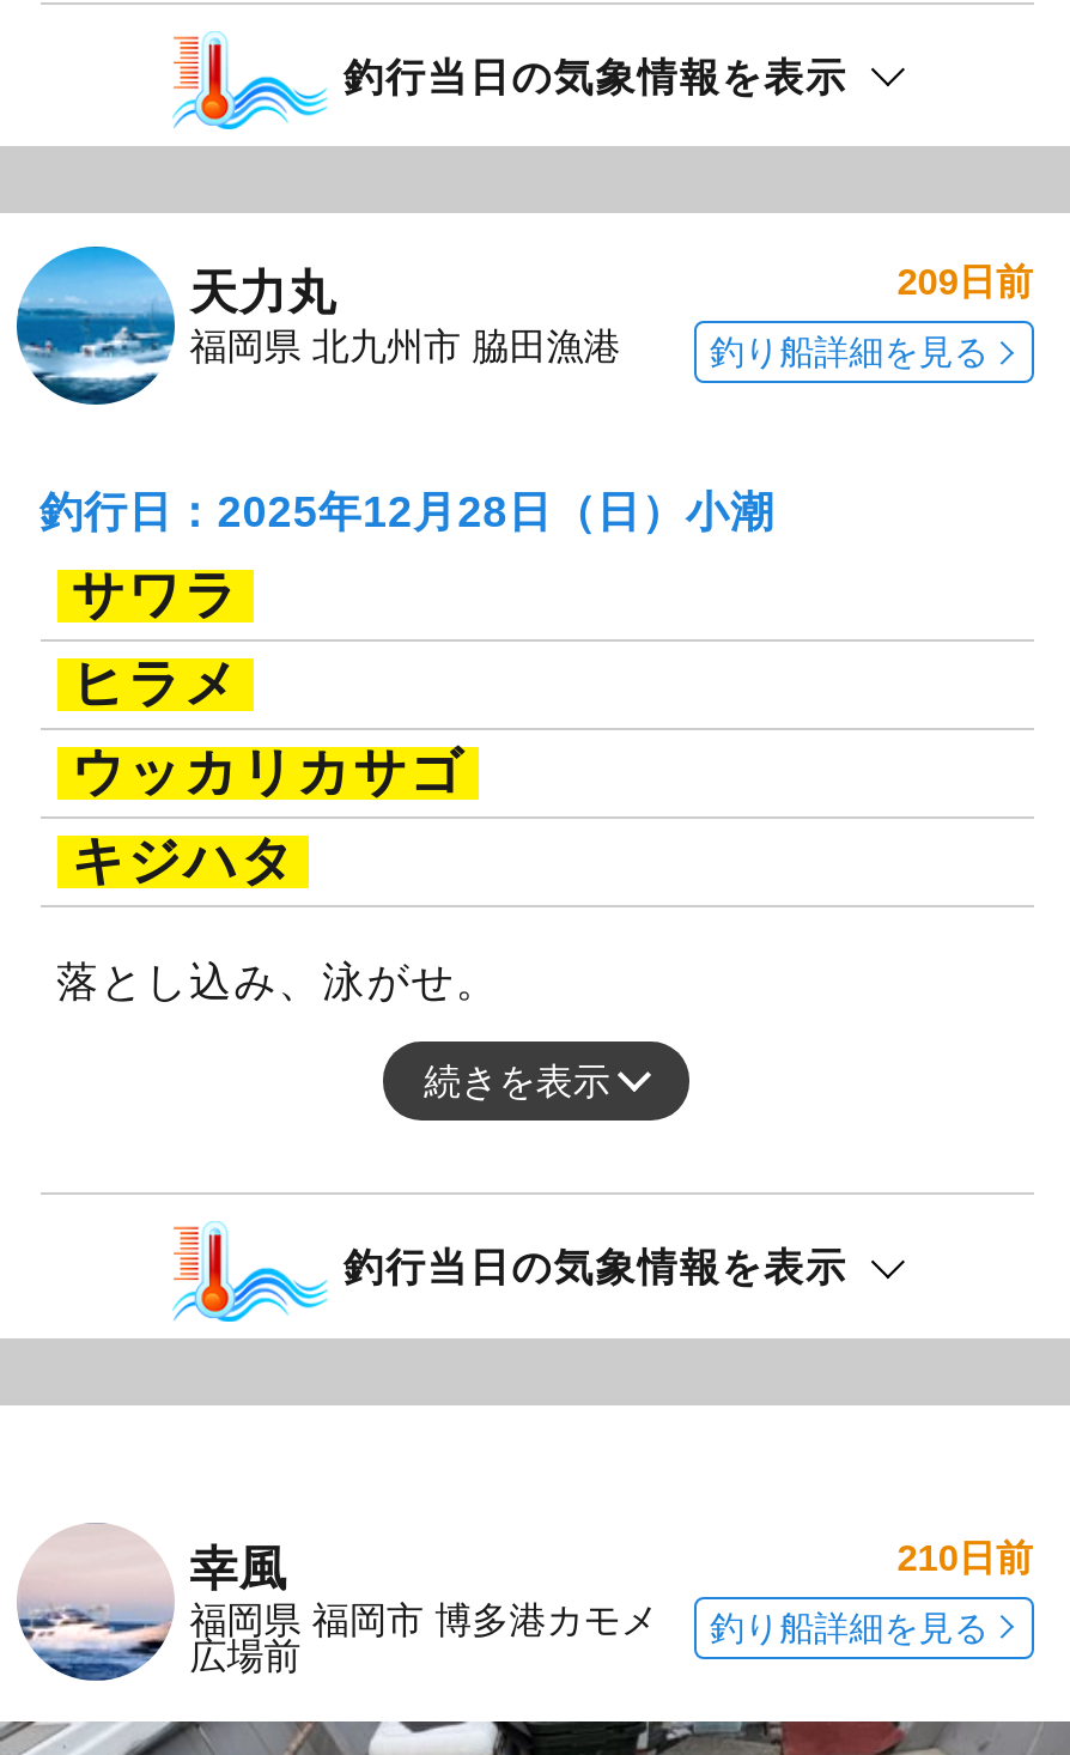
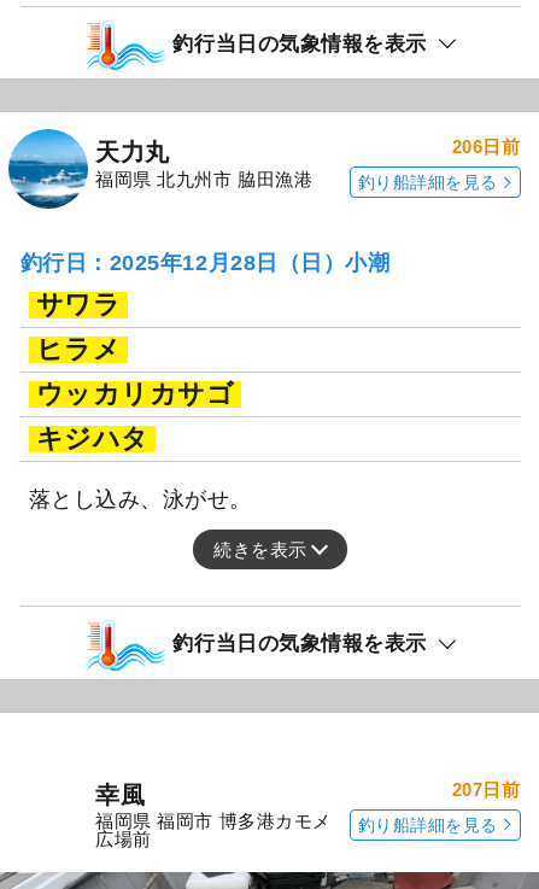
[897,261,1033,302] 209日前 -> [452,136,520,157] 206日前
[17,1523,175,1683] [image] -> none
[897,1536,1033,1577] 210日前 -> [452,779,520,799] 207日前

